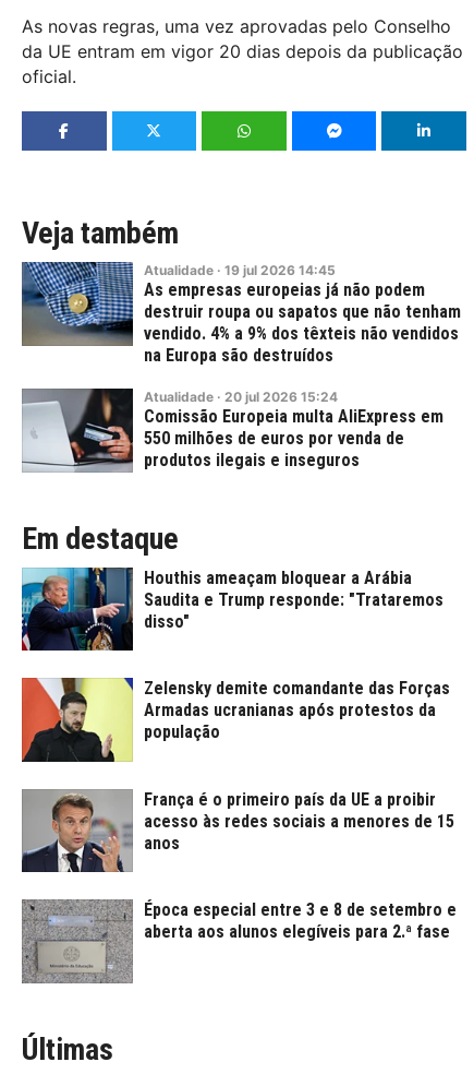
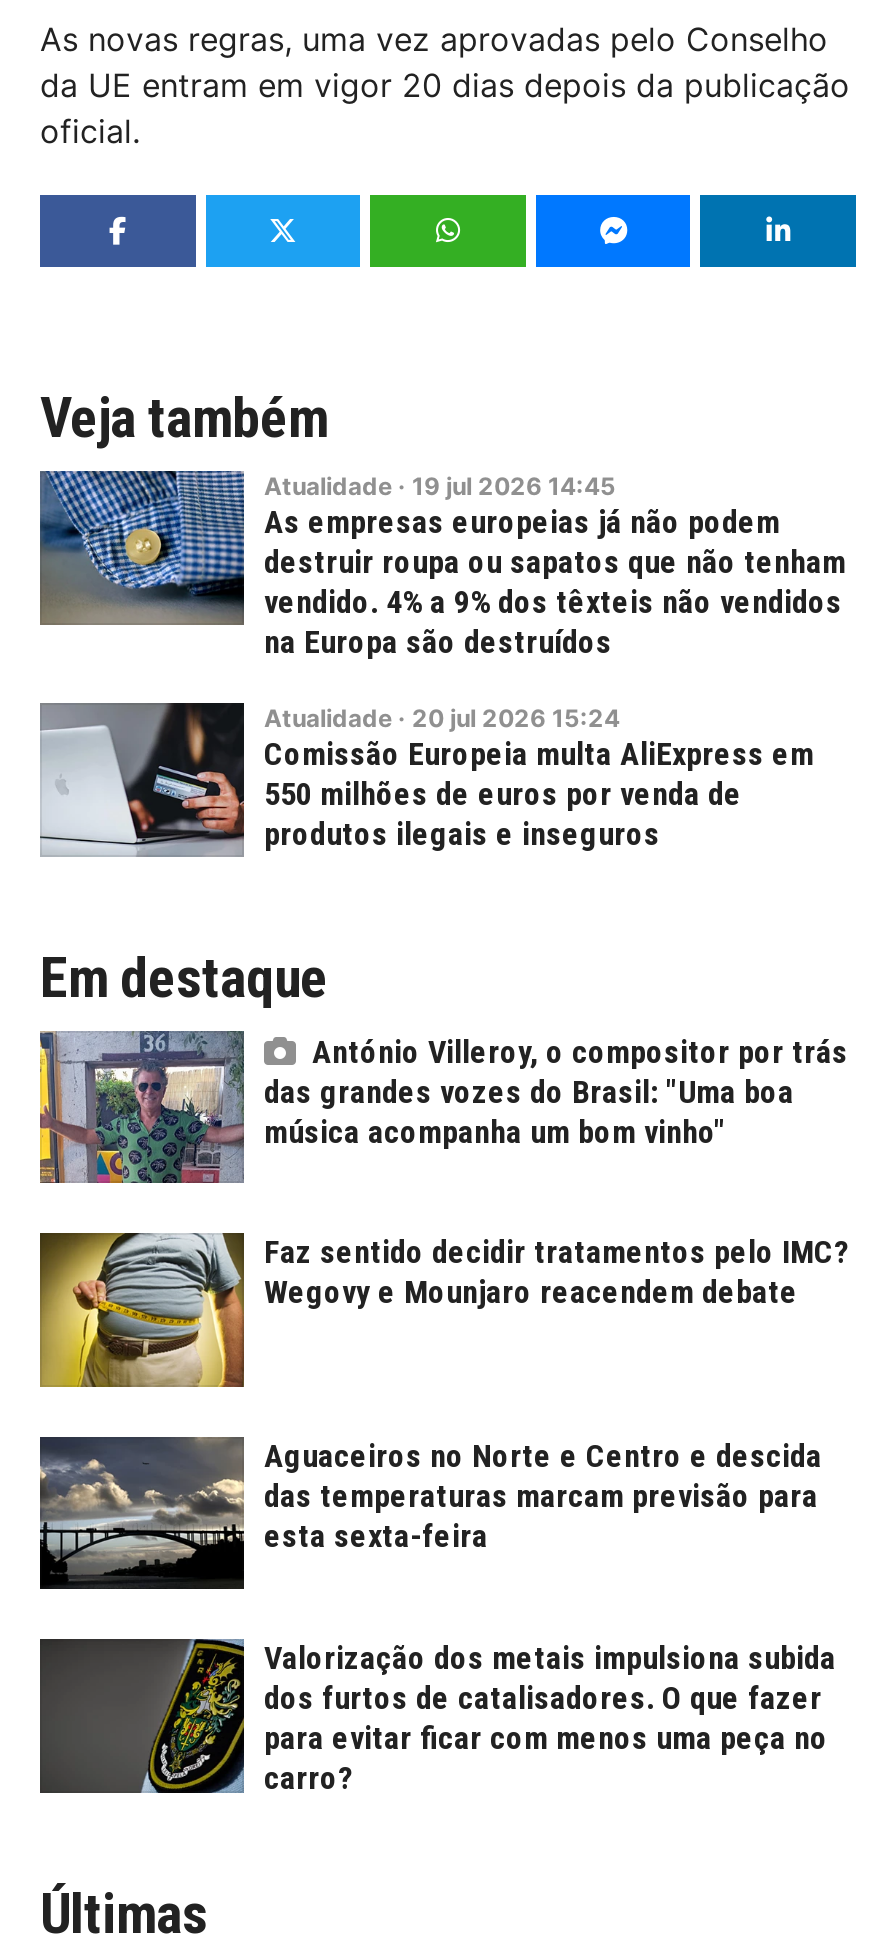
[21,567,443,652] [image] | Houthis ameaçam bloquear a Arábia | Saudita e Trump responde: "Trataremos | disso" -> [38,1031,848,1185] [image] | António Villeroy, o compositor por trás | das grandes vozes do Brasil: "Uma boa | música acompanha um bom vinho"
[21,677,450,763] [image] | Zelensky demite comandante das Forças | Armadas ucranianas após protestos da | população -> [38,1231,850,1389] [image] | Faz sentido decidir tratamentos pelo IMC? | Wegovy e Mounjaro reacendem debate
[21,789,454,873] [image] | França é o primeiro país da UE a proibir | acesso às redes sociais a menores de 15 | anos -> [40,1437,822,1591] [image] | Aguaceiros no Norte e Centro e descida | das temperaturas marcam previsão para | esta sexta-feira
[22,899,457,983] [image] | Época especial entre 3 e 8 de setembro e | aberta aos alunos elegíveis para 2.ª fase -> [40,1639,836,1798] [image] | Valorização dos metais impulsiona subida | dos furtos de catalisadores. O que fazer | para evitar ficar com menos uma peça no | carro?

